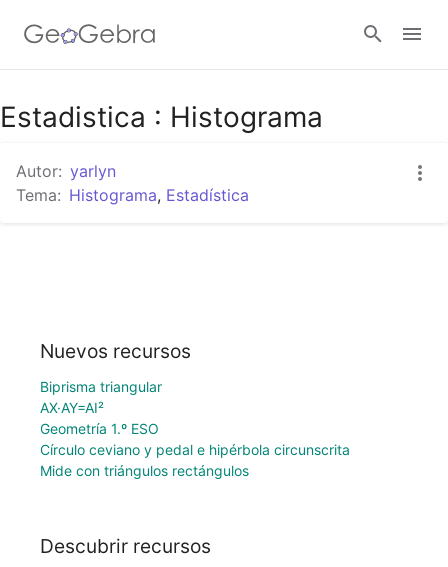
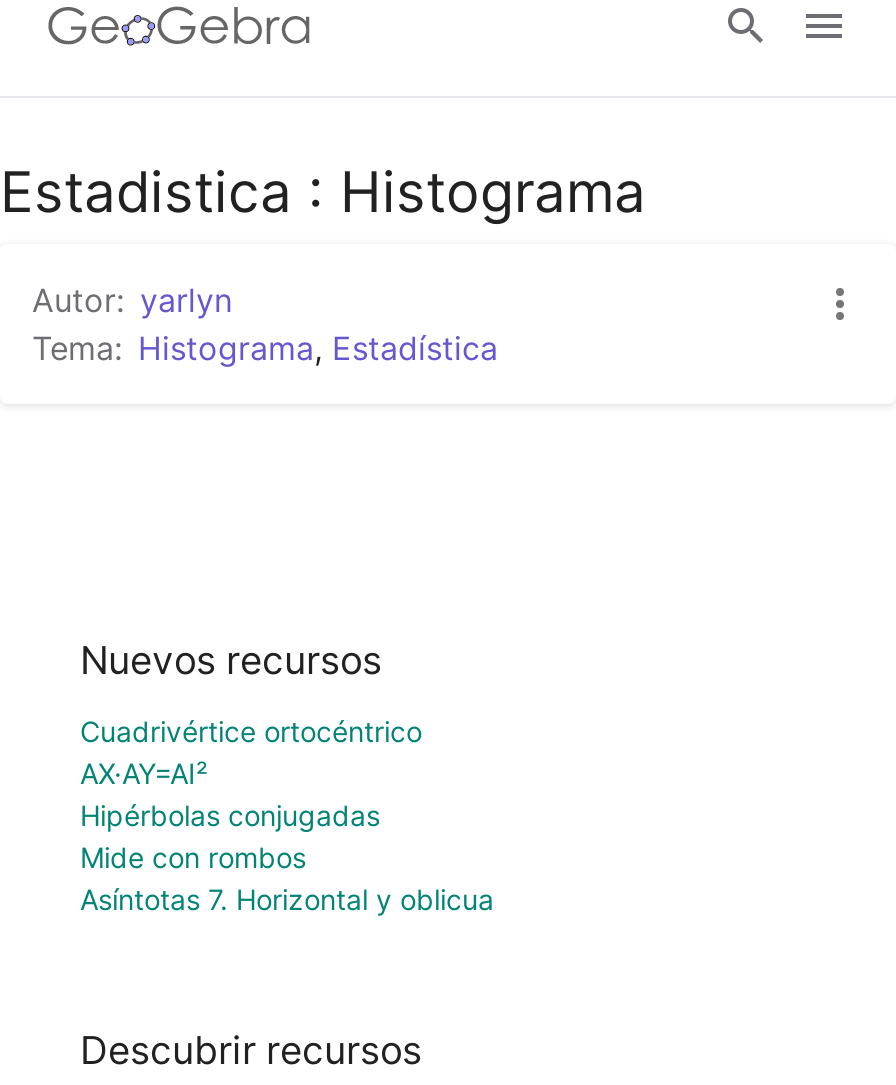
[40,378,162,395] Biprisma triangular -> [80,714,422,748] Cuadrivértice ortocéntrico
[40,420,350,479] Geometría 1.º ESO | Círculo ceviano y pedal e hipérbola circunscrita | Mide con triángulos rectángulos -> [80,798,494,916] Hipérbolas conjugadas | Mide con rombos | Asíntotas 7. Horizontal y oblicua

